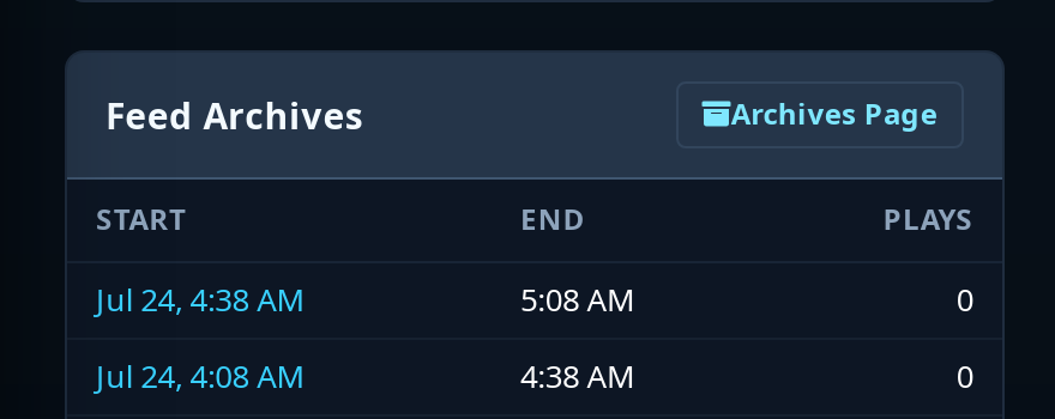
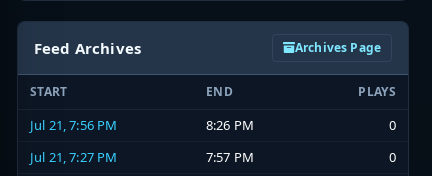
[96,278,636,321] Jul 24, 4:38 AM | 5:08 AM -> [30,116,254,134] Jul 21, 7:56 PM | 8:26 PM
[96,355,636,398] Jul 24, 4:08 AM | 4:38 AM -> [30,148,254,166] Jul 21, 7:27 PM | 7:57 PM

